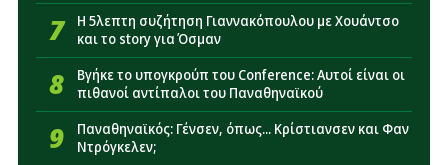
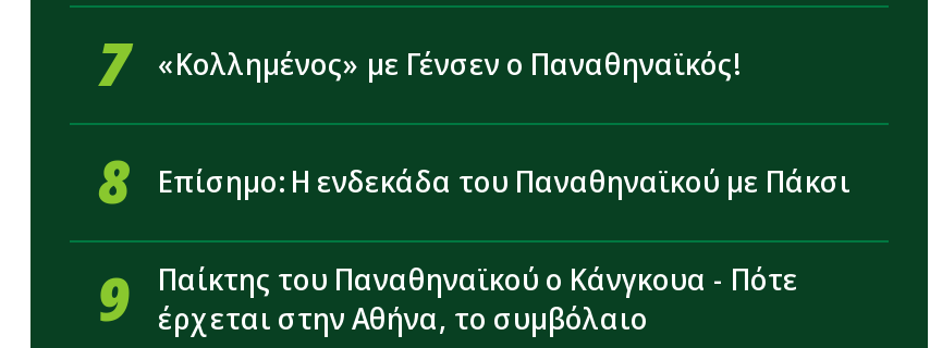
[76,12,398,48] Η 5λεπτη συζήτηση Γιαννακόπουλου με Χουάντσο | και το story για Όσμαν -> [158,45,742,84] «Κολλημένος» με Γένσεν ο Παναθηναϊκός!
[76,66,404,102] Βγήκε το υπογκρούπ του Conference: Αυτοί είναι οι | πιθανοί αντίπαλοι του Παναθηναϊκού -> [158,162,851,202] Επίσημο: Η ενδεκάδα του Παναθηναϊκού με Πάκσι
[76,120,408,156] Παναθηναϊκός: Γένσεν, όπως... Κρίστιανσεν και Φαν | Ντρόγκελεν; -> [158,261,798,339] Παίκτης του Παναθηναϊκού ο Κάνγκουα - Πότε | έρχεται στην Αθήνα, το συμβόλαιο

